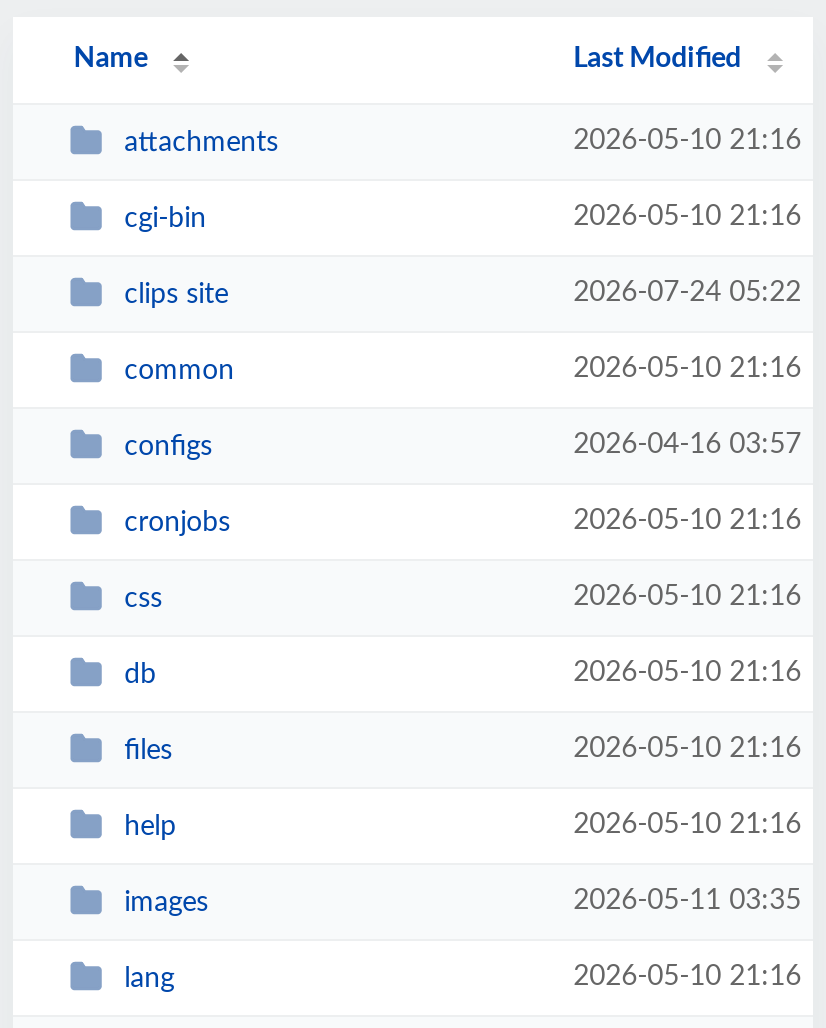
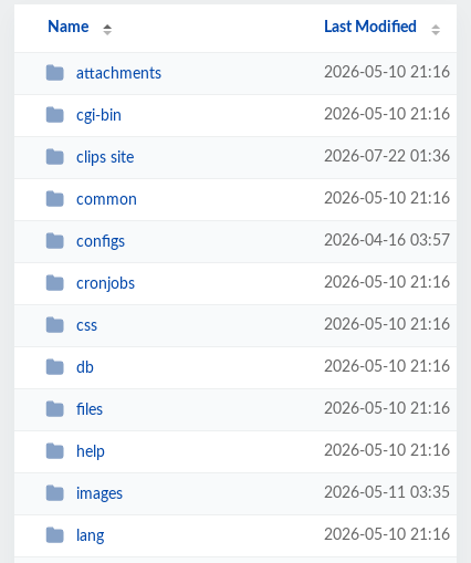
[573,279,801,307] 2026-07-24 05:22 -> [324,149,450,165] 2026-07-22 01:36

